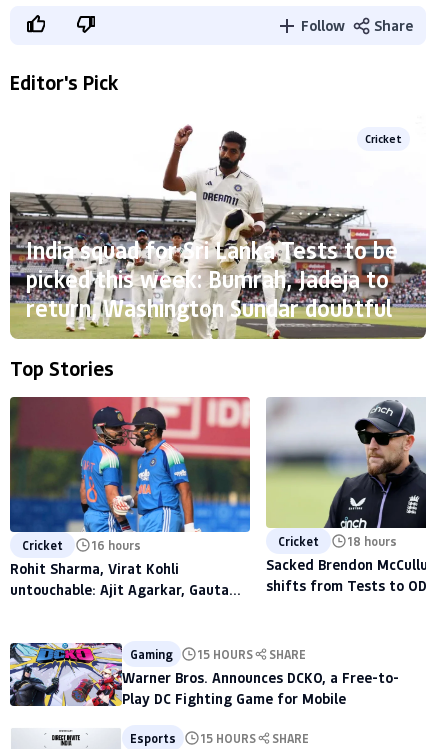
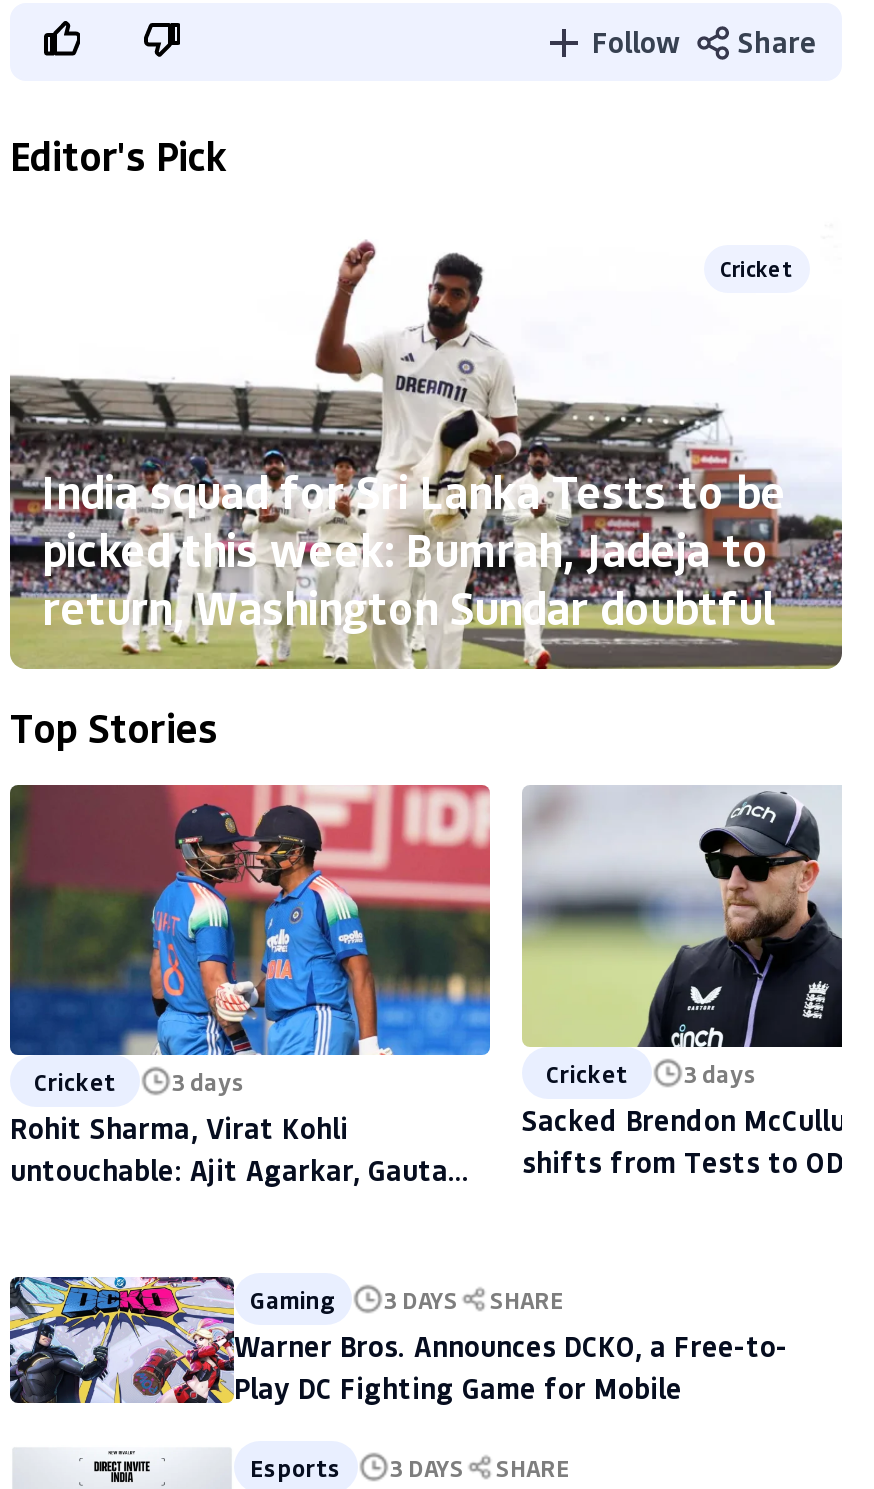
[22,537,141,553] Cricket 16 hours -> [34,1065,246,1097] Cricket 3 days
[278,533,397,549] Cricket 18 hours -> [546,1057,758,1089] Cricket 3 days
[130,646,306,662] Gaming 15 HOURS SHARE -> [250,1283,564,1315] Gaming 3 DAYS SHARE
[130,730,309,746] Esports 15 HOURS SHARE -> [250,1451,570,1483] Esports 3 DAYS SHARE

